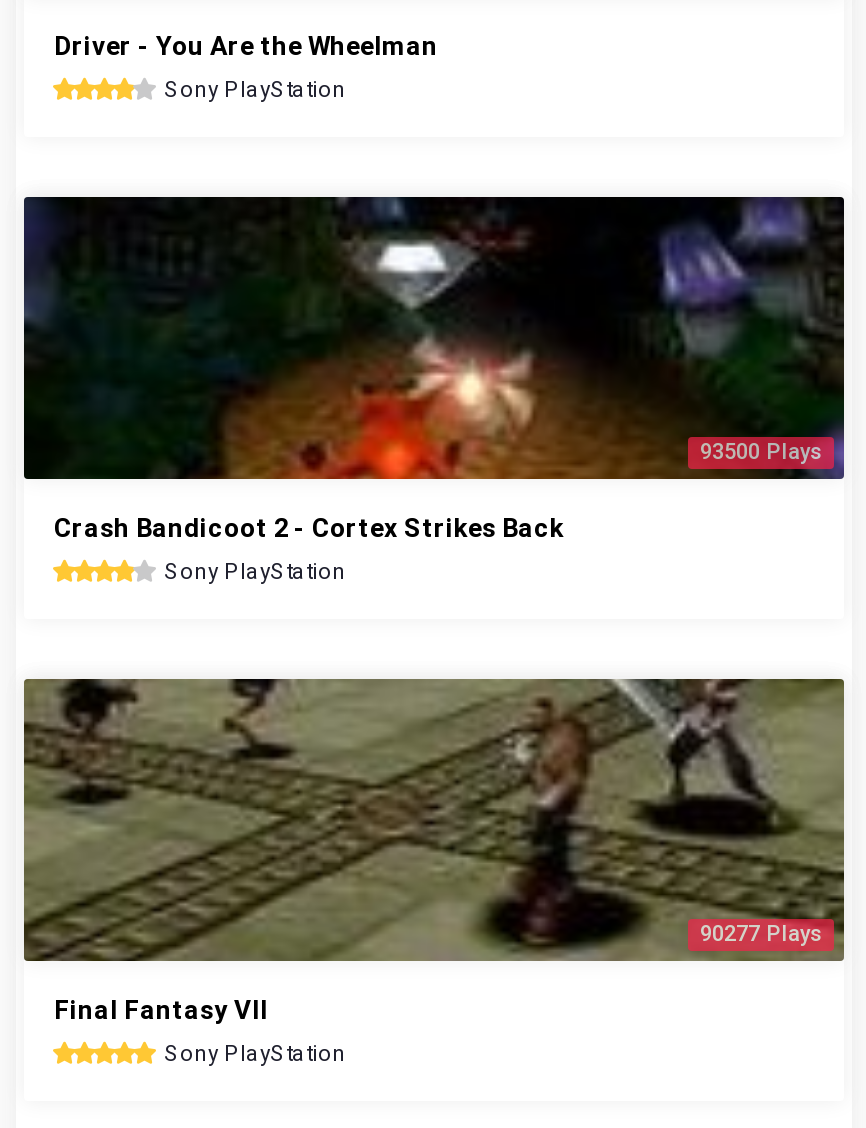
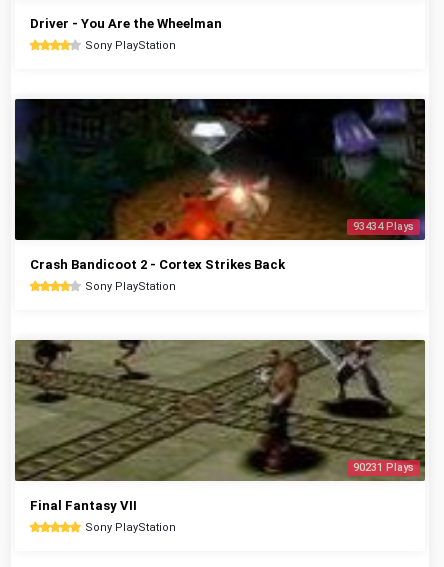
[700,439,822,465] 93500 Plays -> [353,220,414,233] 93434 Plays
[700,921,822,947] 90277 Plays -> [353,461,414,474] 90231 Plays

